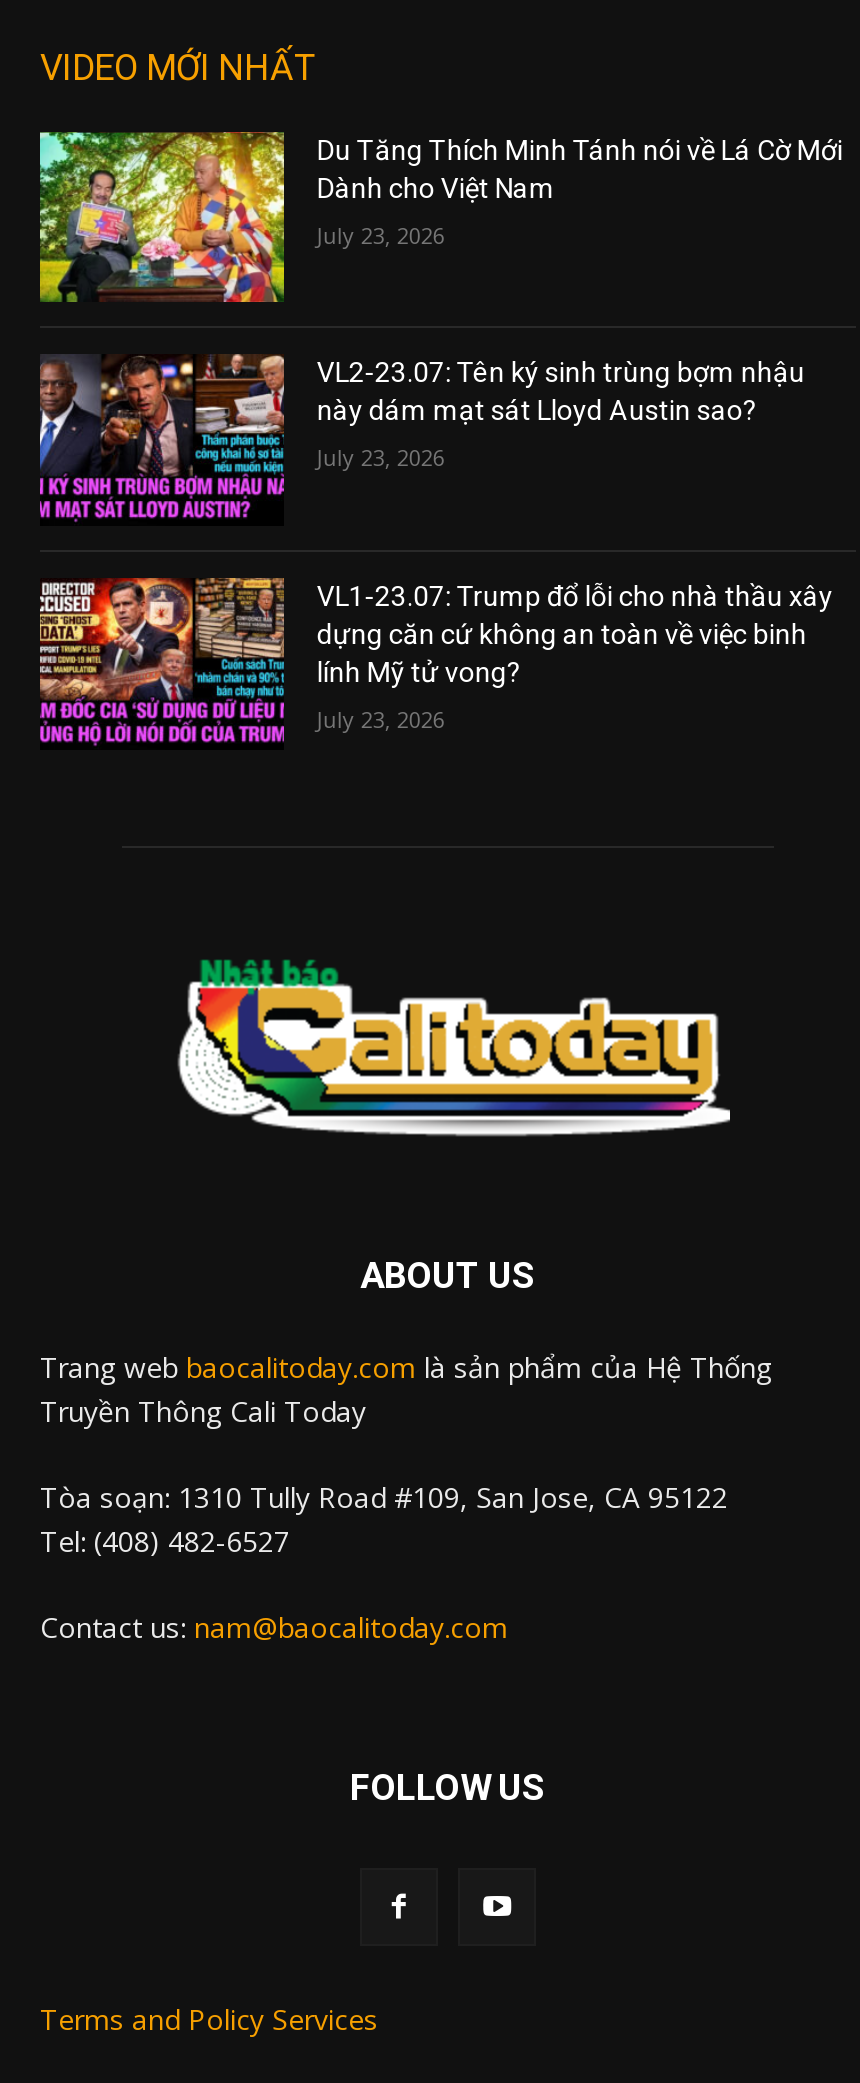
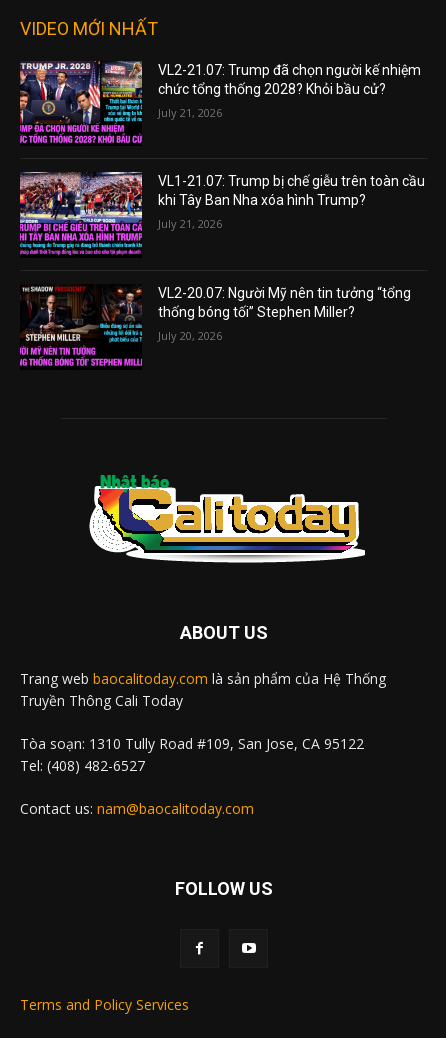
[38,130,843,304] [image] | Du Tăng Thích Minh Tánh nói về Lá Cờ Mới | Dành cho Việt Nam -> [19,61,421,146] [image] | VL2-21.07: Trump đã chọn người kế nhiệm | chức tổng thống 2028? Khỏi bầu cử?
[317,219,445,249] July 23, 2026 -> [158,105,222,120] July 21, 2026
[38,352,805,518] [image] | VL2-23.07: Tên ký sinh trùng bợm nhậu | này dám mạt sát Lloyd Austin sao? -> [19,171,425,255] [image] | VL1-21.07: Trump bị chế giễu trên toàn cầu | khi Tây Ban Nha xóa hình Trump?
[317,443,445,473] July 23, 2026 -> [158,216,222,231] July 21, 2026
[38,576,833,742] [image] | VL1-23.07: Trump đổ lỗi cho nhà thầu xây | dựng căn cứ không an toàn về việc binh | lính Mỹ tử vong? -> [20,284,411,365] [image] | VL2-20.07: Người Mỹ nên tin tưởng “tổng | thống bóng tối” Stephen Miller?
[317,704,445,734] July 23, 2026 -> [158,328,222,343] July 20, 2026

